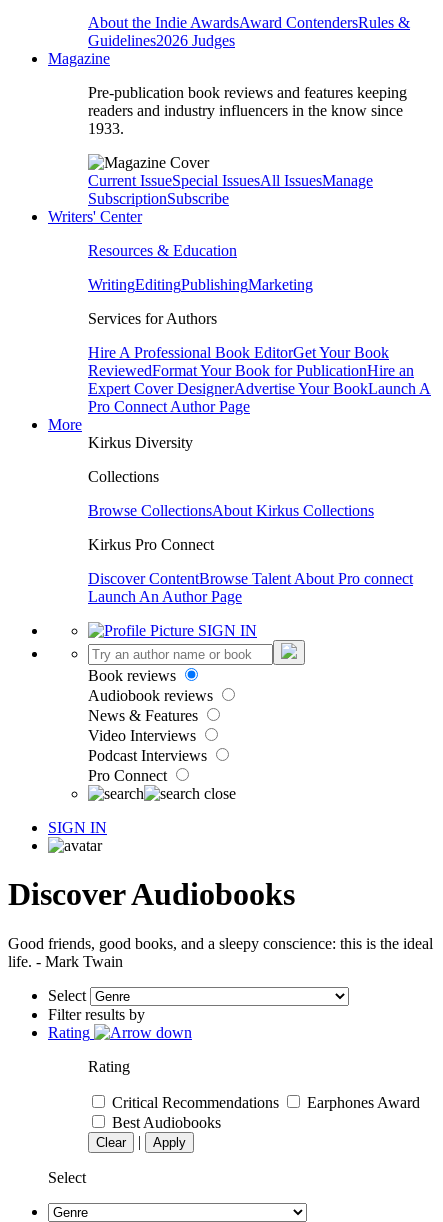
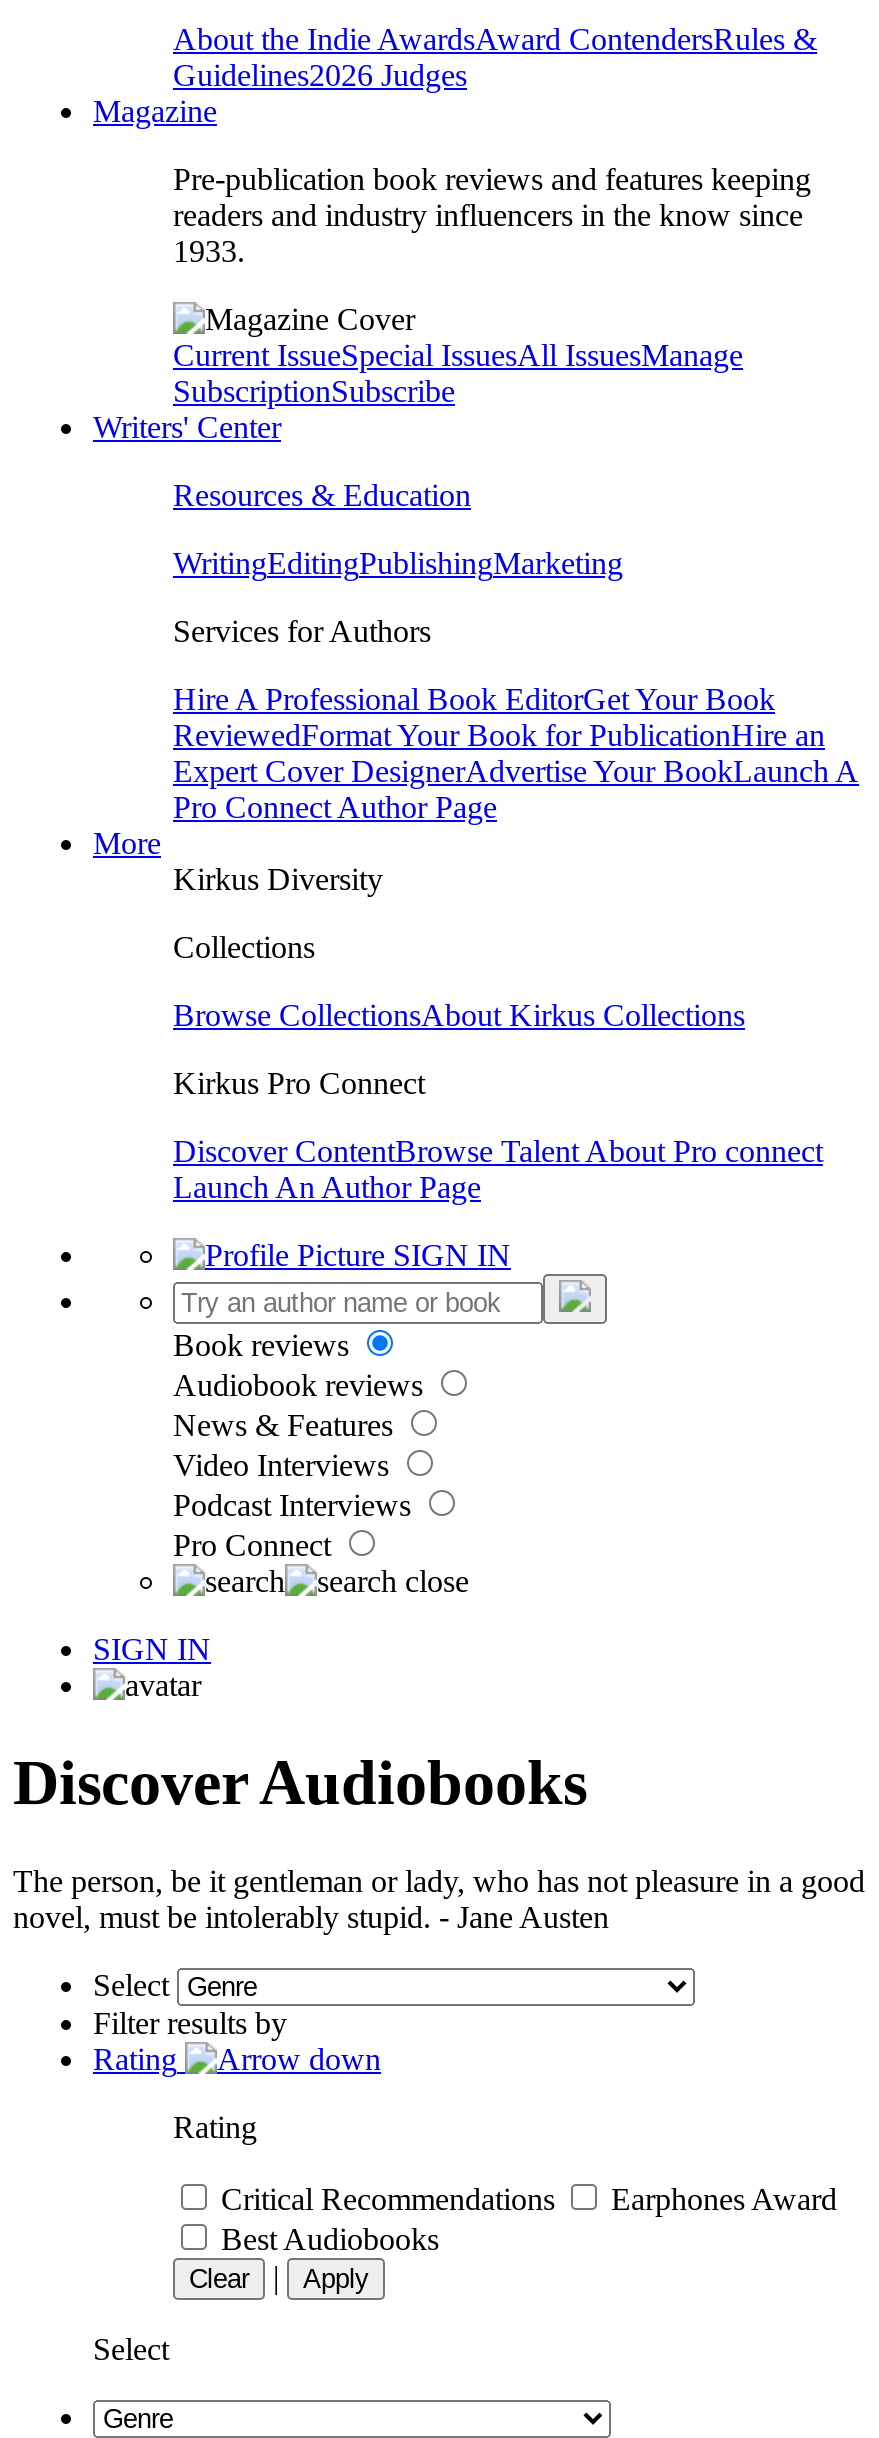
[8,935,433,970] Good friends, good books, and a sleepy conscience: this is the ideal | life. - Mark Twain -> [13,1864,865,1934] The person, be it gentleman or lady, who has not pleasure in a good | novel, must be intolerably stupid. - Jane Austen

